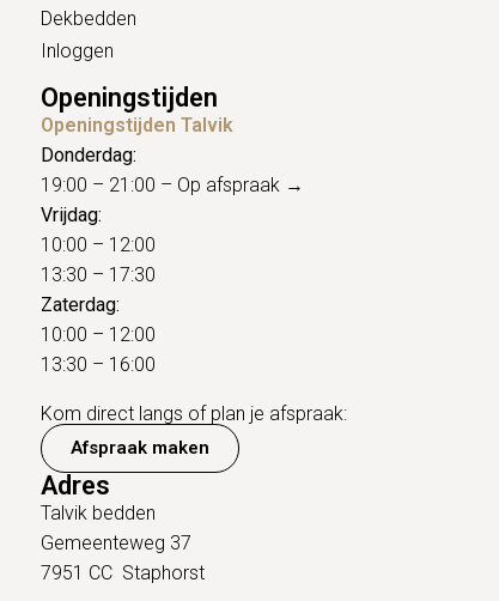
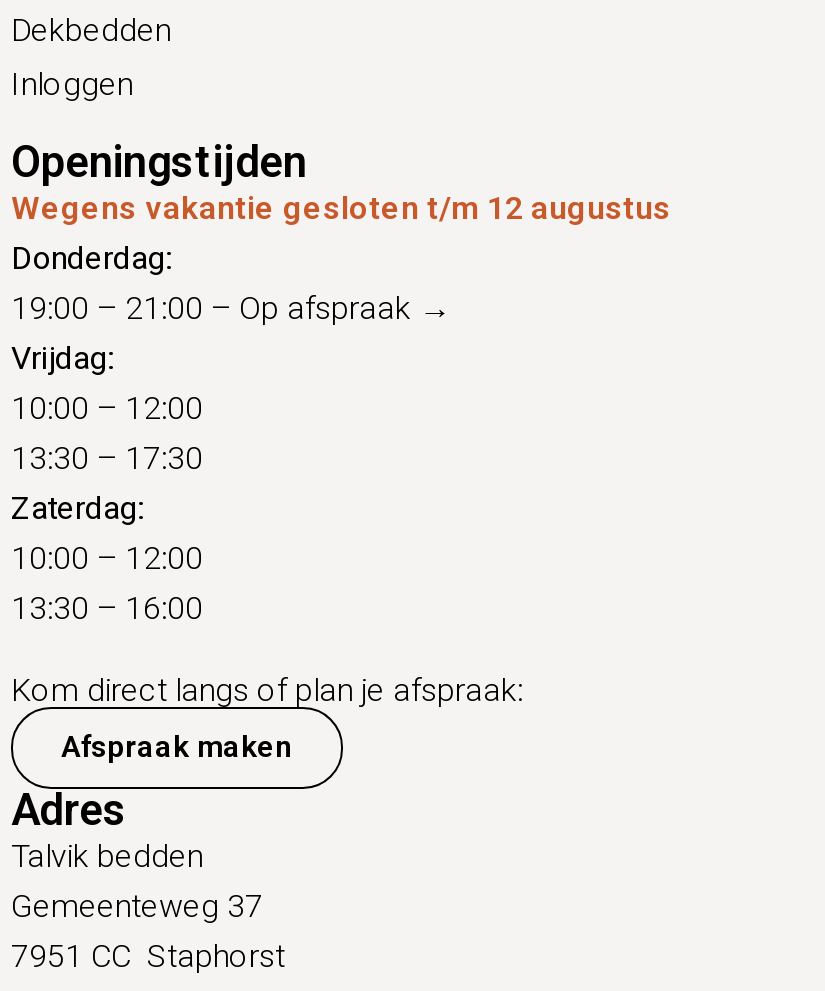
[41,114,233,137] Openingstijden Talvik -> [11,190,671,228] Wegens vakantie gesloten t/m 12 augustus

